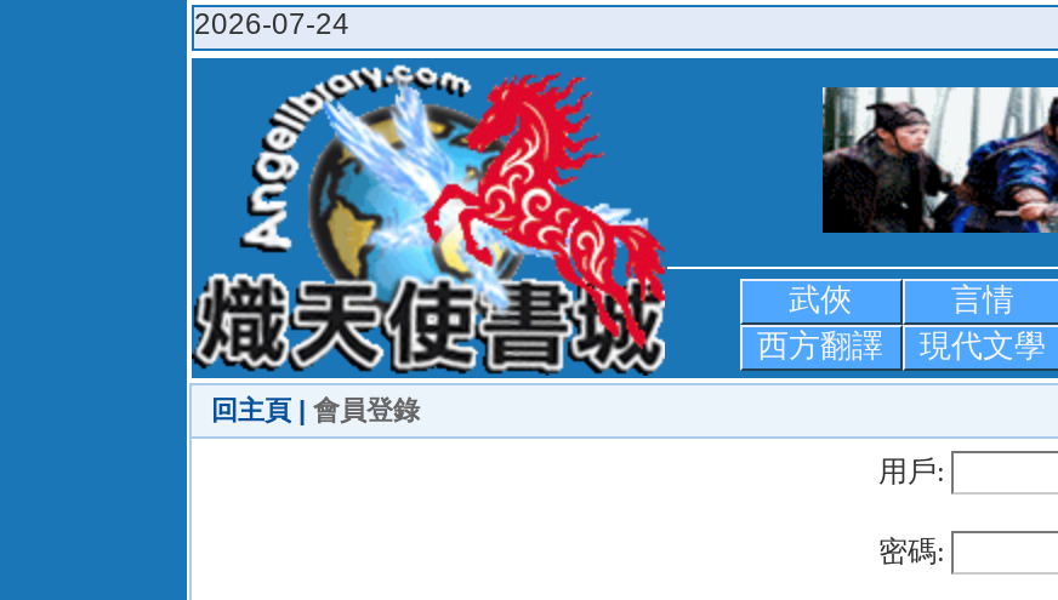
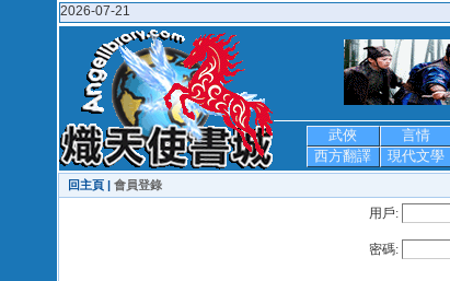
[194,7,349,41] 2026-07-24 -> [60,3,130,19] 2026-07-21

